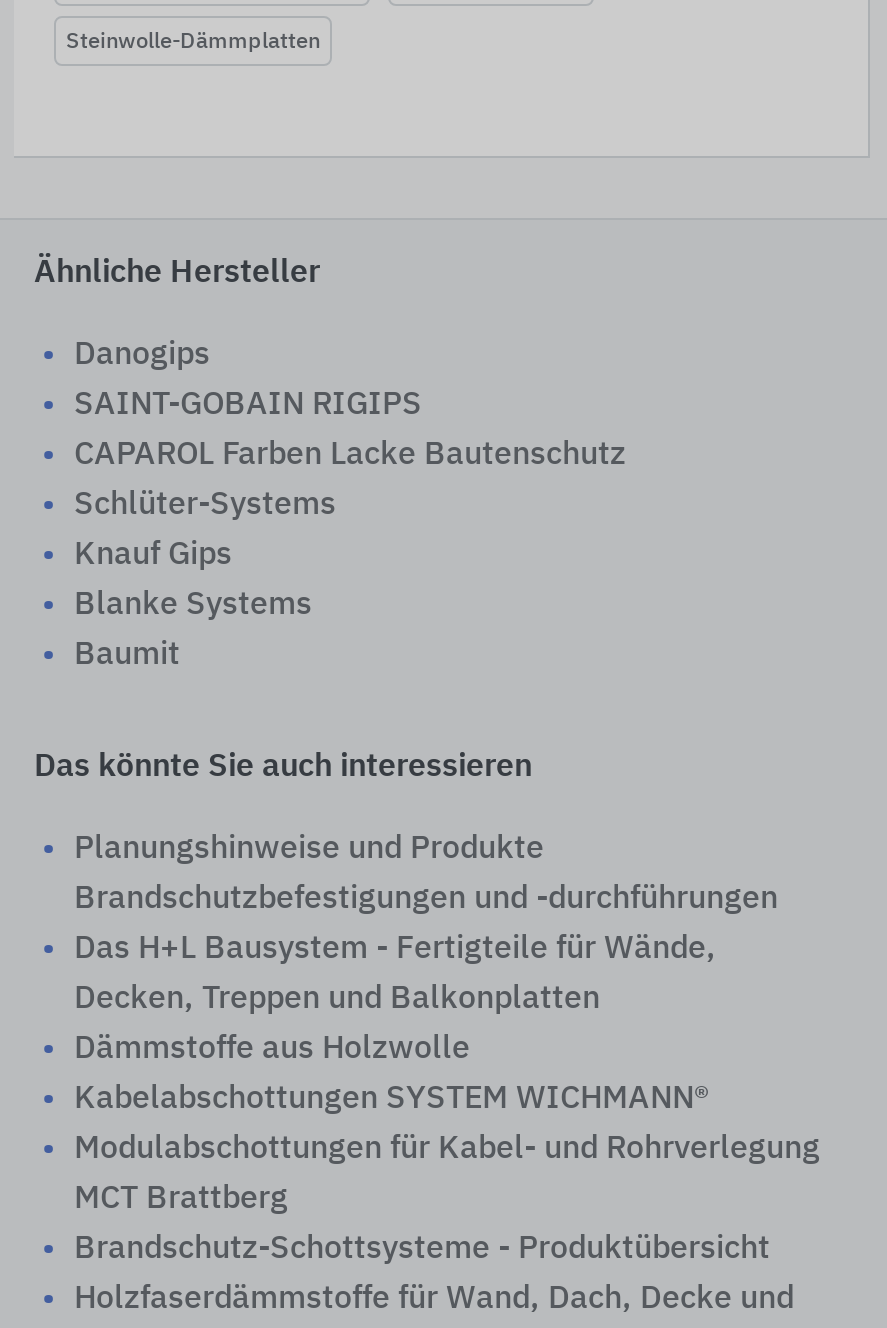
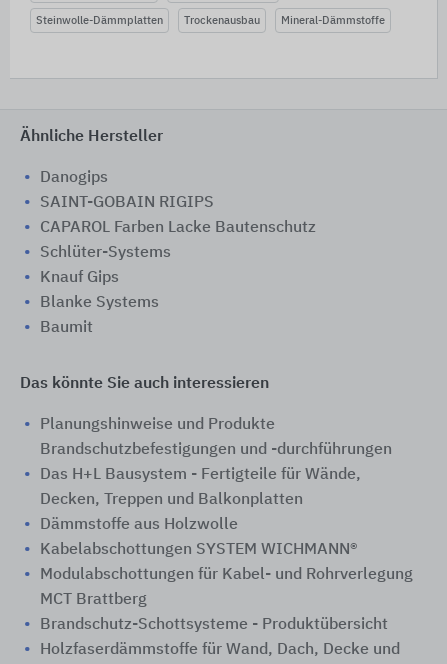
none -> [184,15,385,26] Trockenausbau | Mineral-Dämmstoffe

